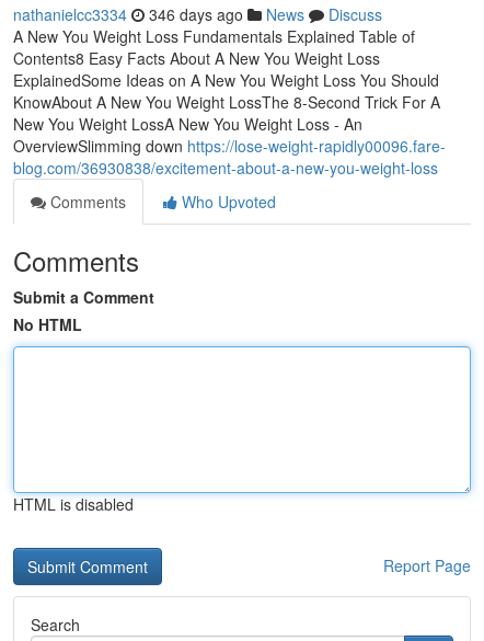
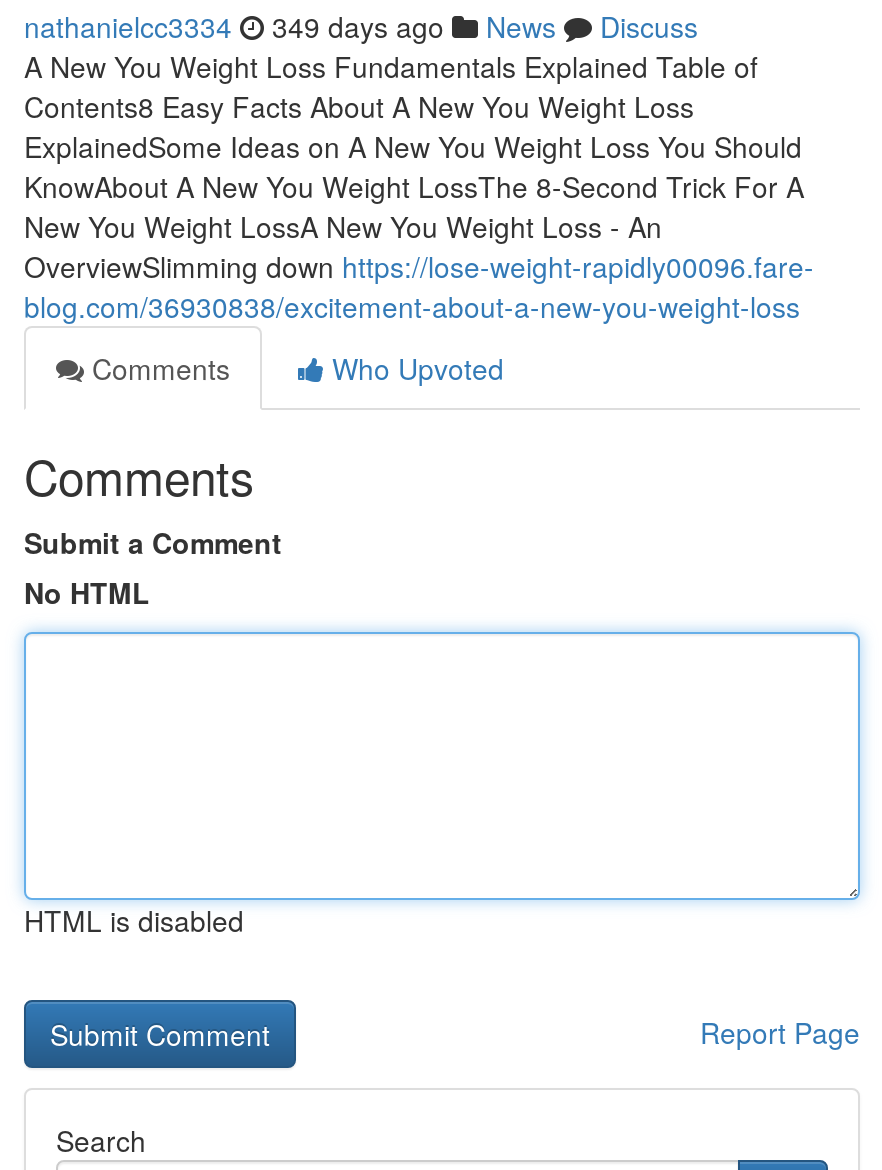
[13,3,382,25] nathanielcc3334 346 days ago News Discuss -> [24,6,698,46] nathanielcc3334 349 days ago News Discuss

